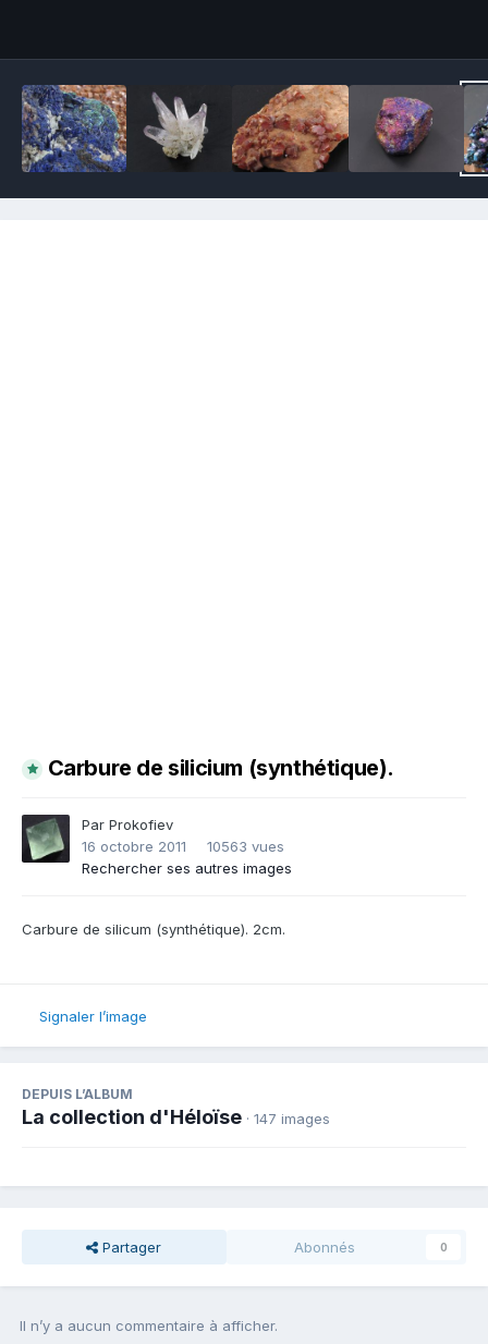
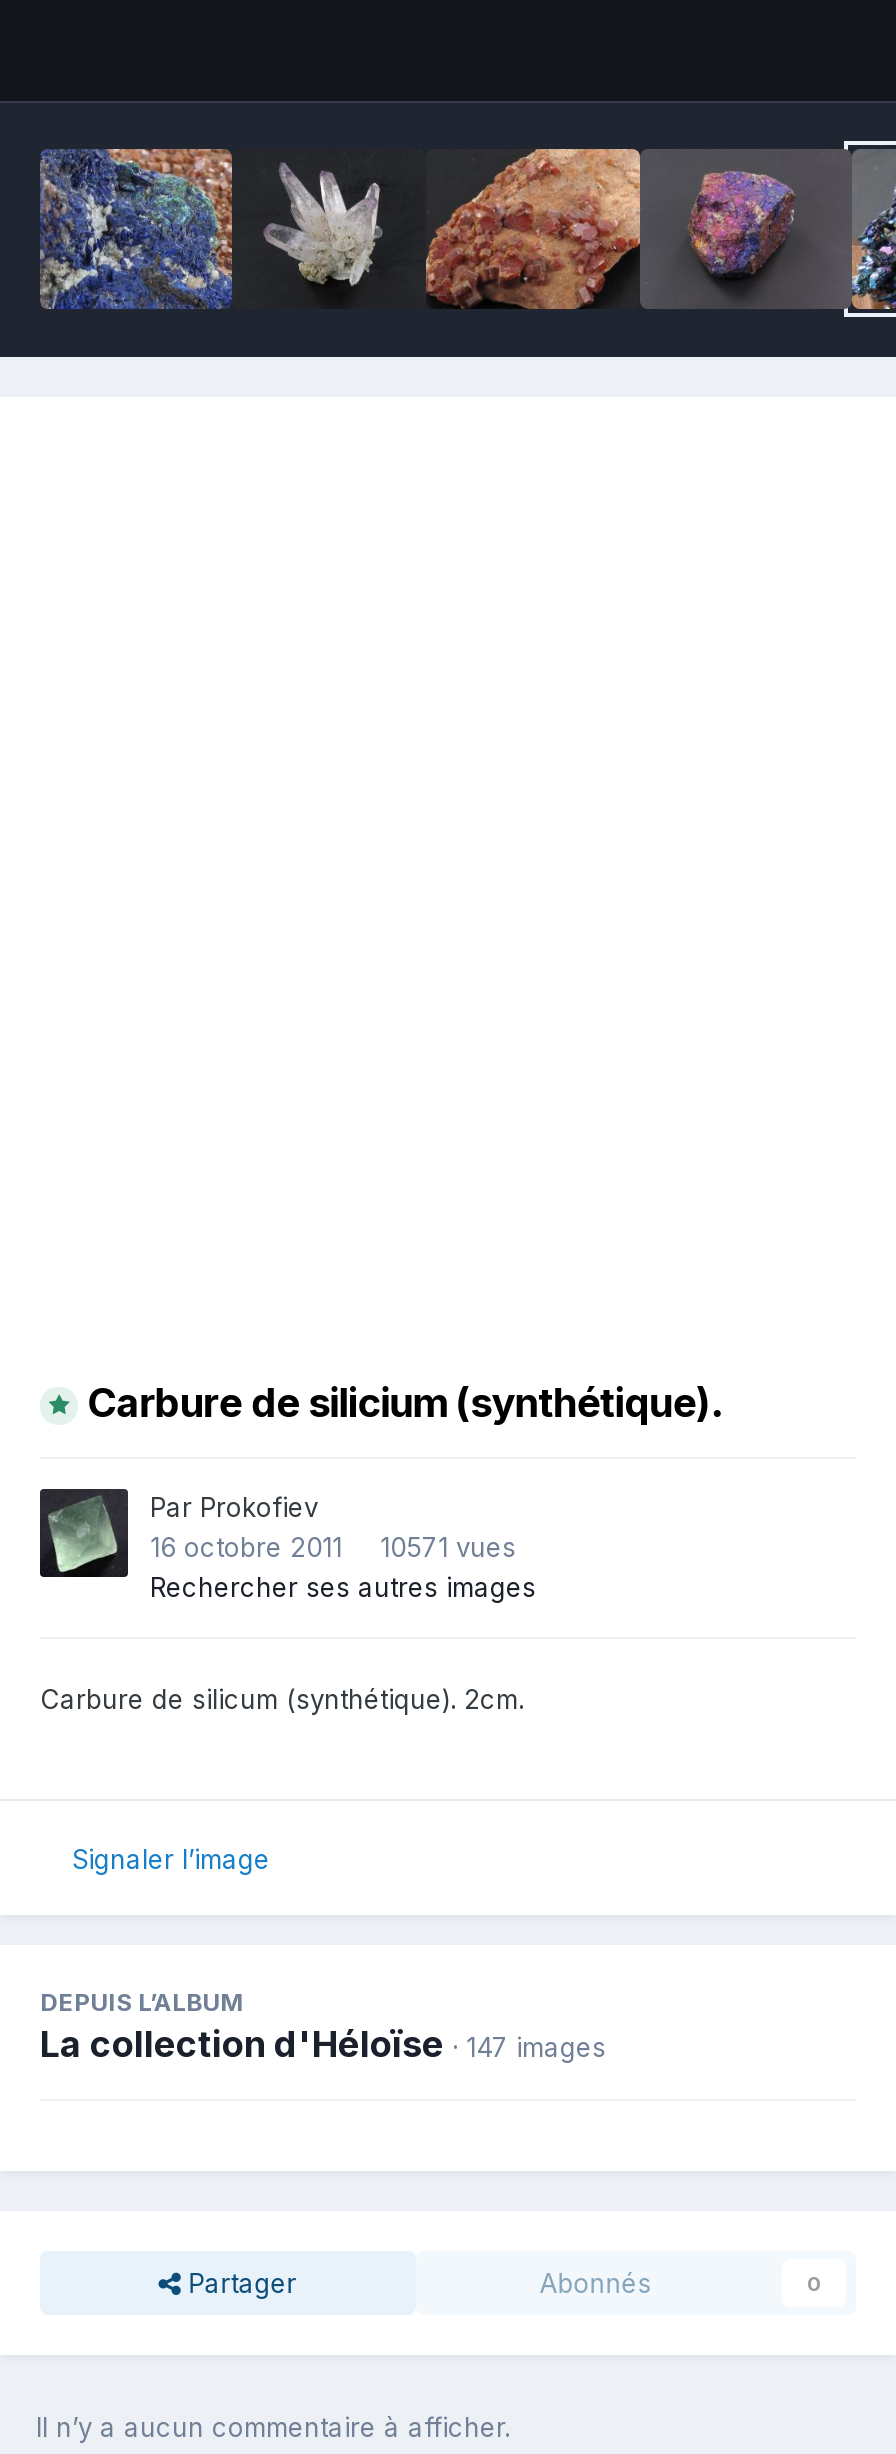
[82,838,284,855] 16 octobre 2011 10563 vues -> [150,1531,516,1563] 16 octobre 2011 10571 vues

